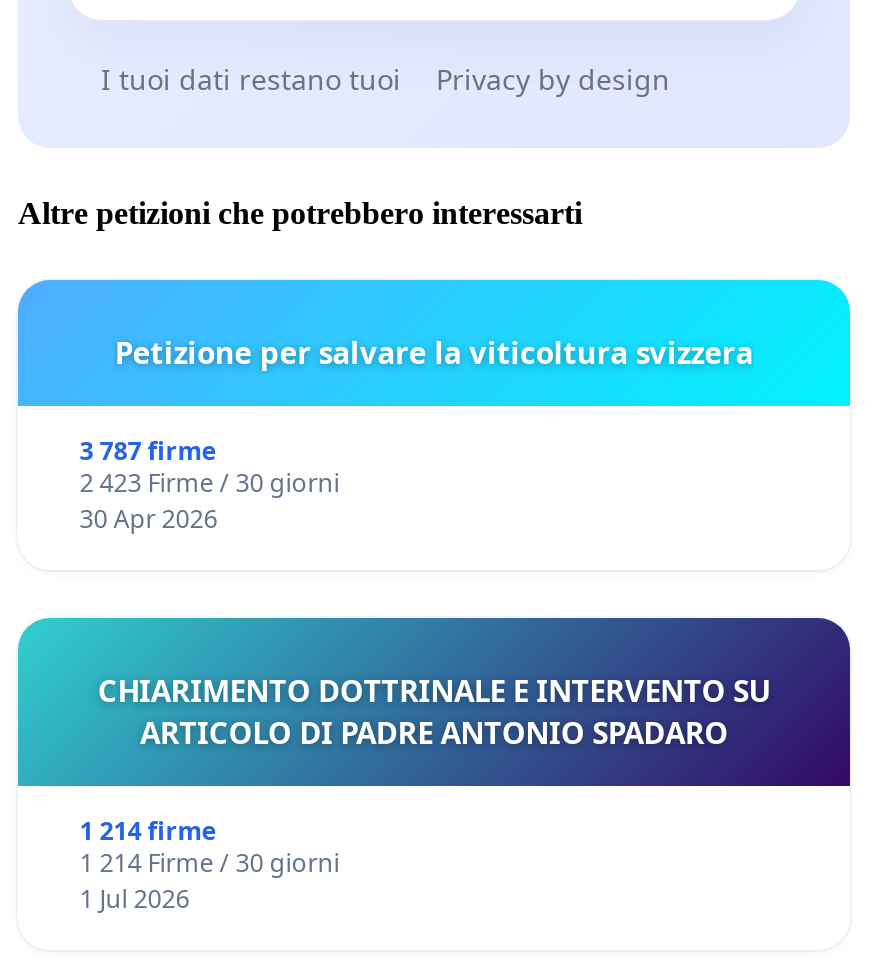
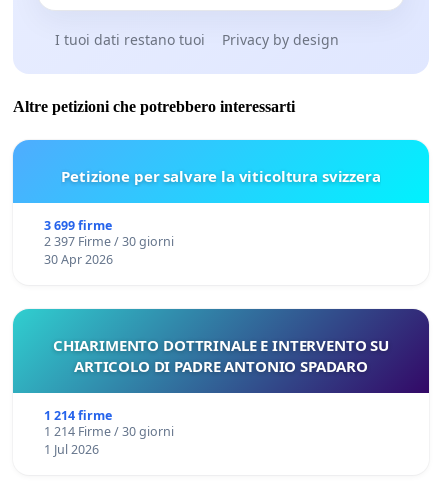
[80,434,216,468] 3 787 firme -> [44,217,112,234] 3 699 firme
[80,466,340,500] 2 423 Firme / 30 giorni -> [44,233,174,250] 2 397 Firme / 30 giorni

